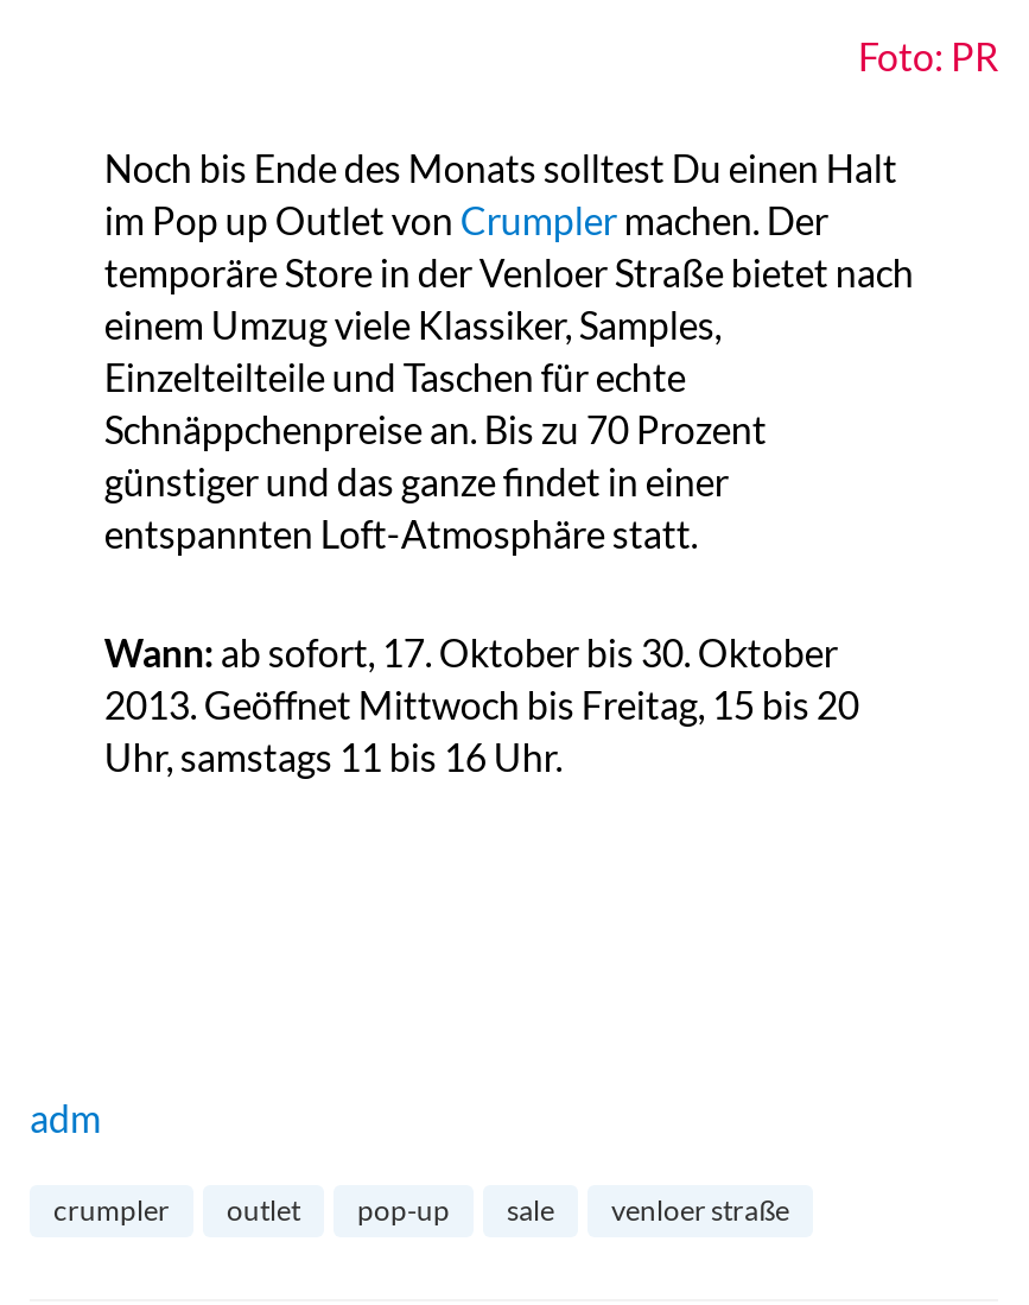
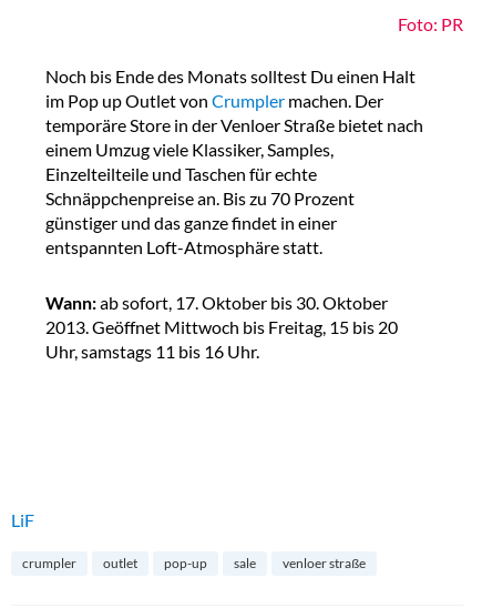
[30,1094,101,1139] adm -> [11,509,34,530] LiF

